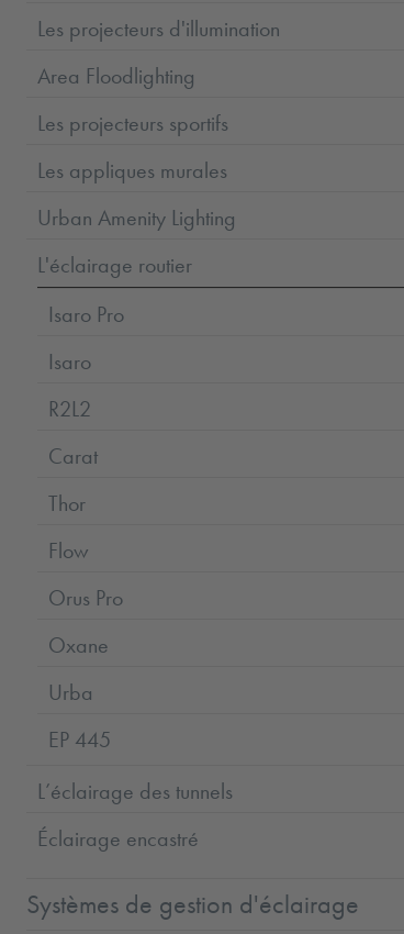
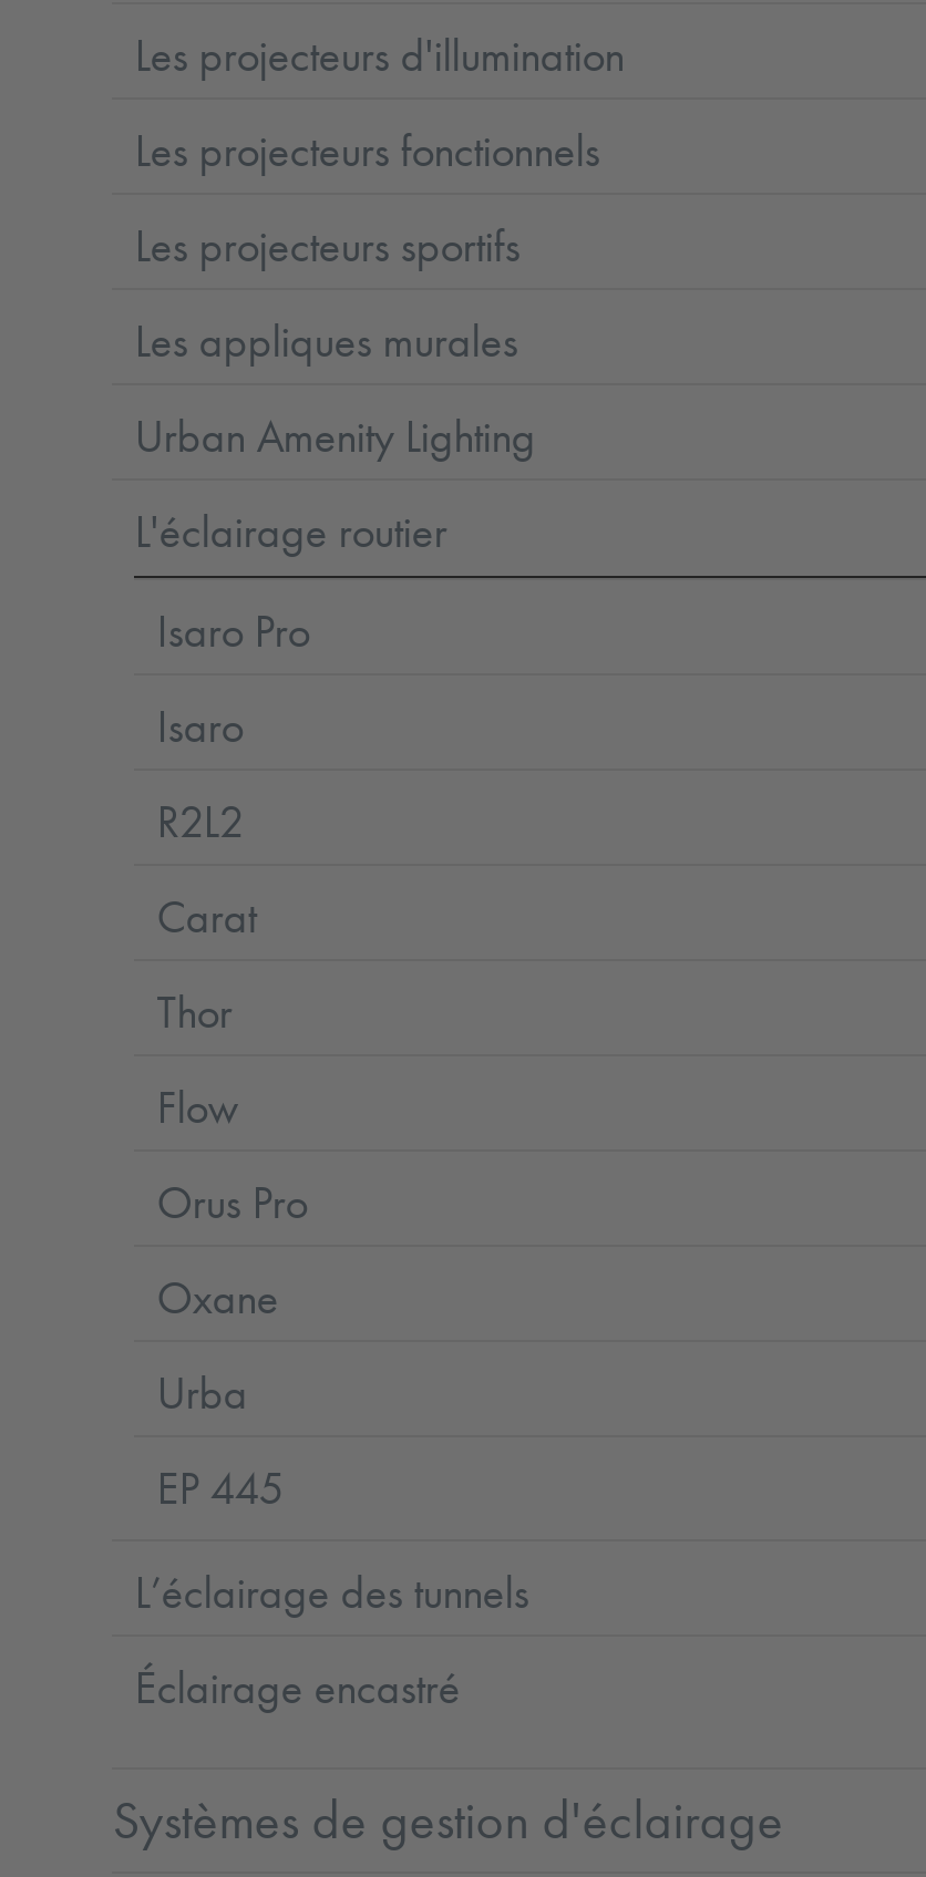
[38,61,196,90] Area Floodlighting -> [134,121,600,179] Les projecteurs fonctionnels

